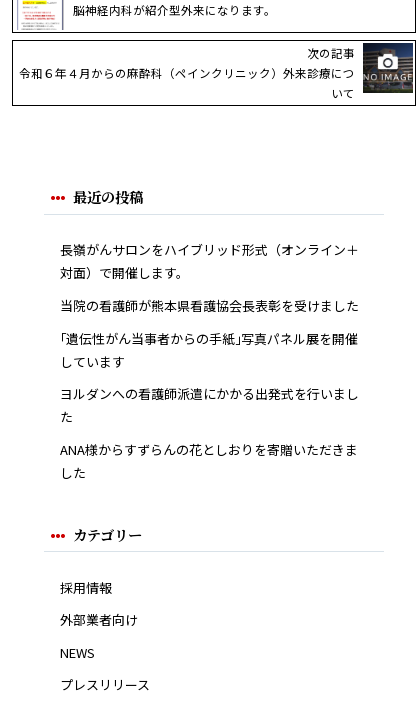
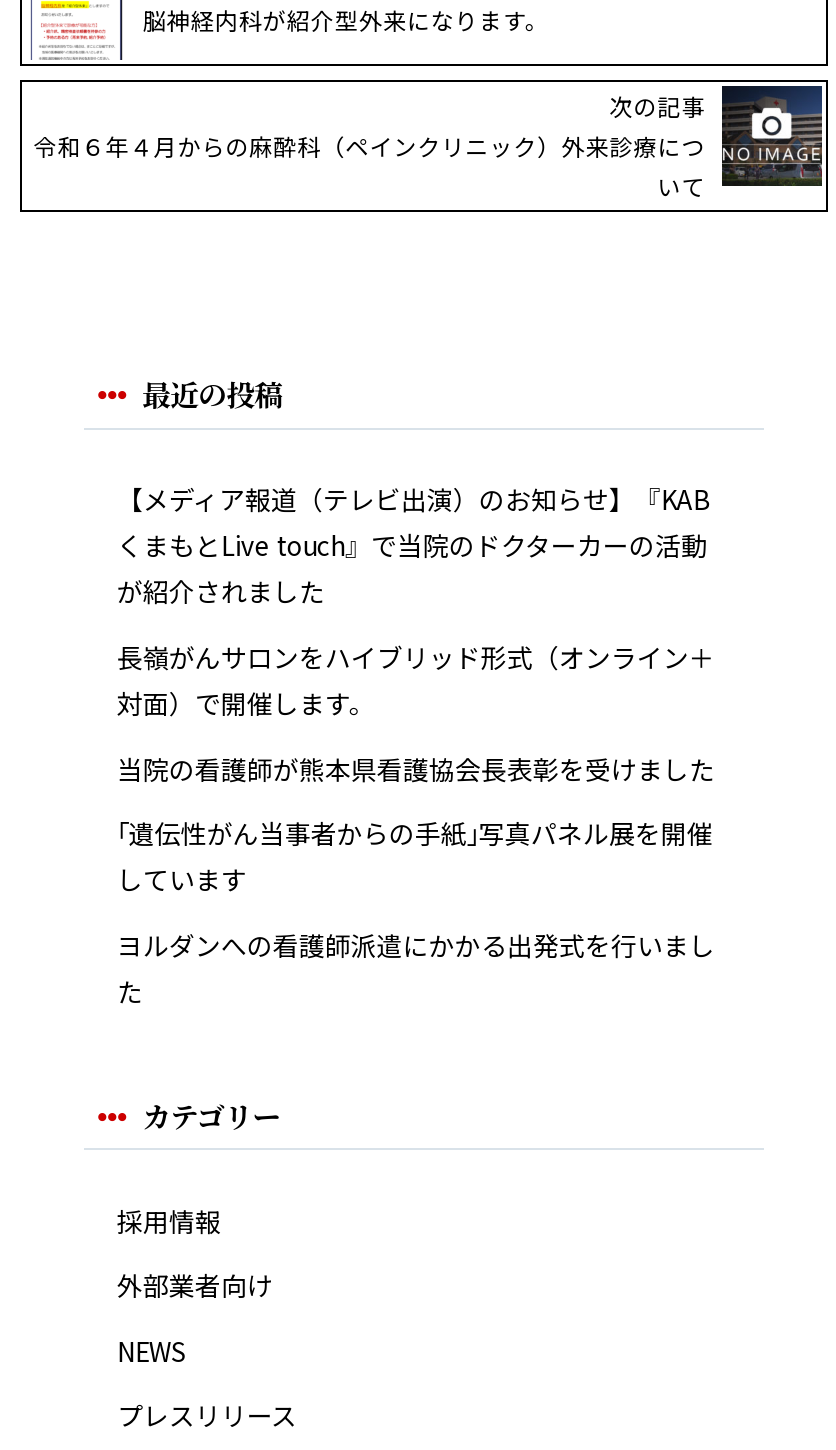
none -> [117,481,709,611] 【メディア報道（テレビ出演）のお知らせ】『KAB | くまもとLive touch』で当院のドクターカーの活動 | が紹介されました
moved [60,240,359,426] -> [117,638,715,1010]: 長嶺がんサロンをハイブリッド形式（オンライン＋ | 対面）で開催します。 | 当院の看護師が熊本県看護協会長表彰を受けました | ｢遺伝性がん当事者からの手紙｣写真パネル展を開催 | しています | ヨルダンへの看護師派遣にかかる出発式を行いまし | た
[60,440,358,482] ANA様からすずらんの花としおりを寄贈いただきま | した -> none

